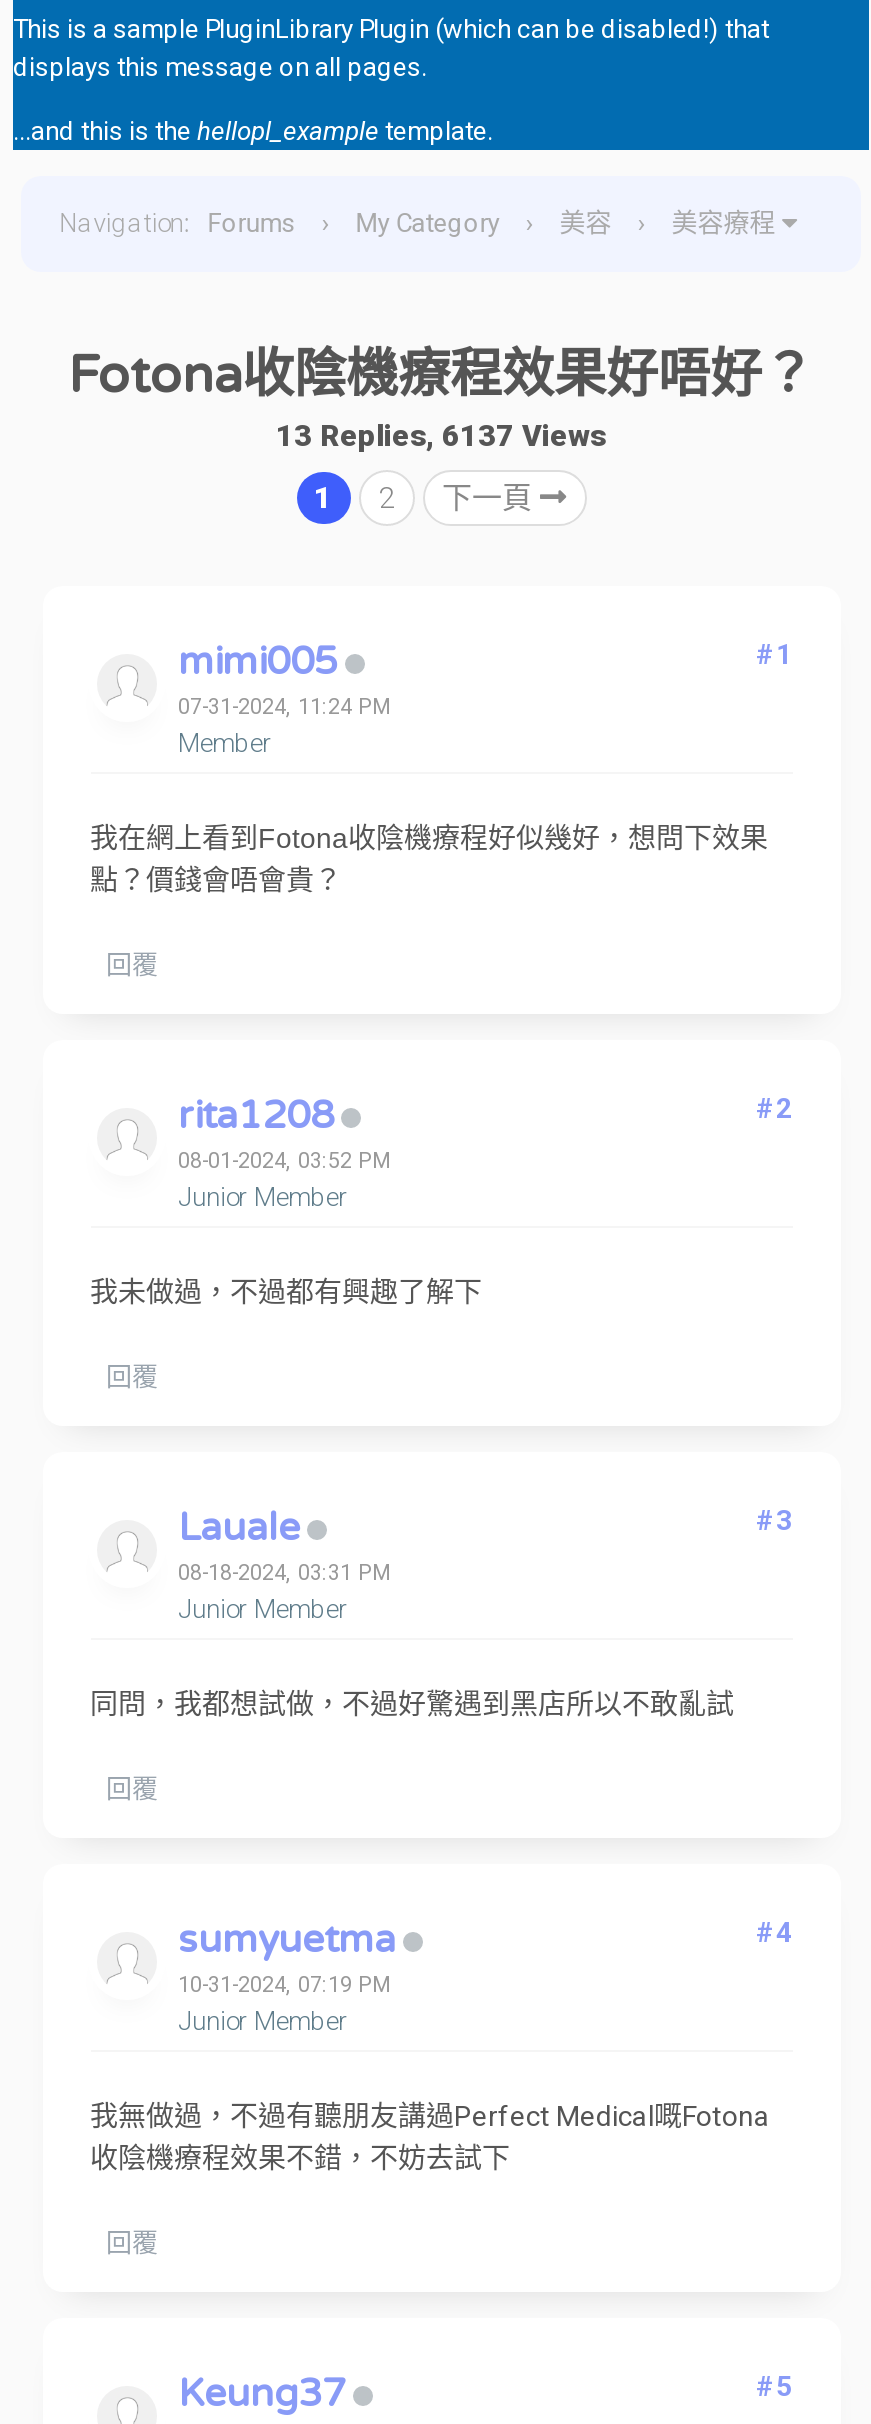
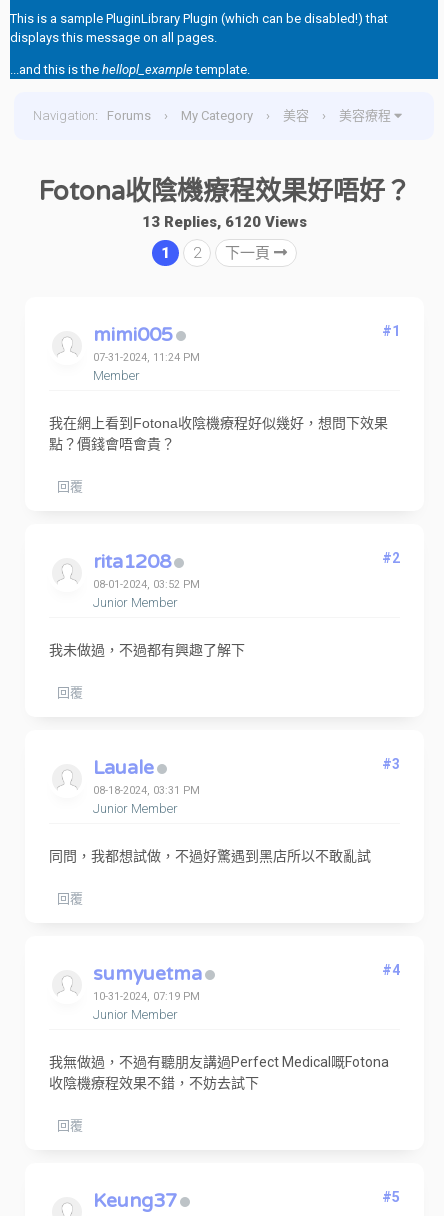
[276,418,606,454] 13 Replies, 6137 Views -> [141,213,306,231] 13 Replies, 6120 Views

